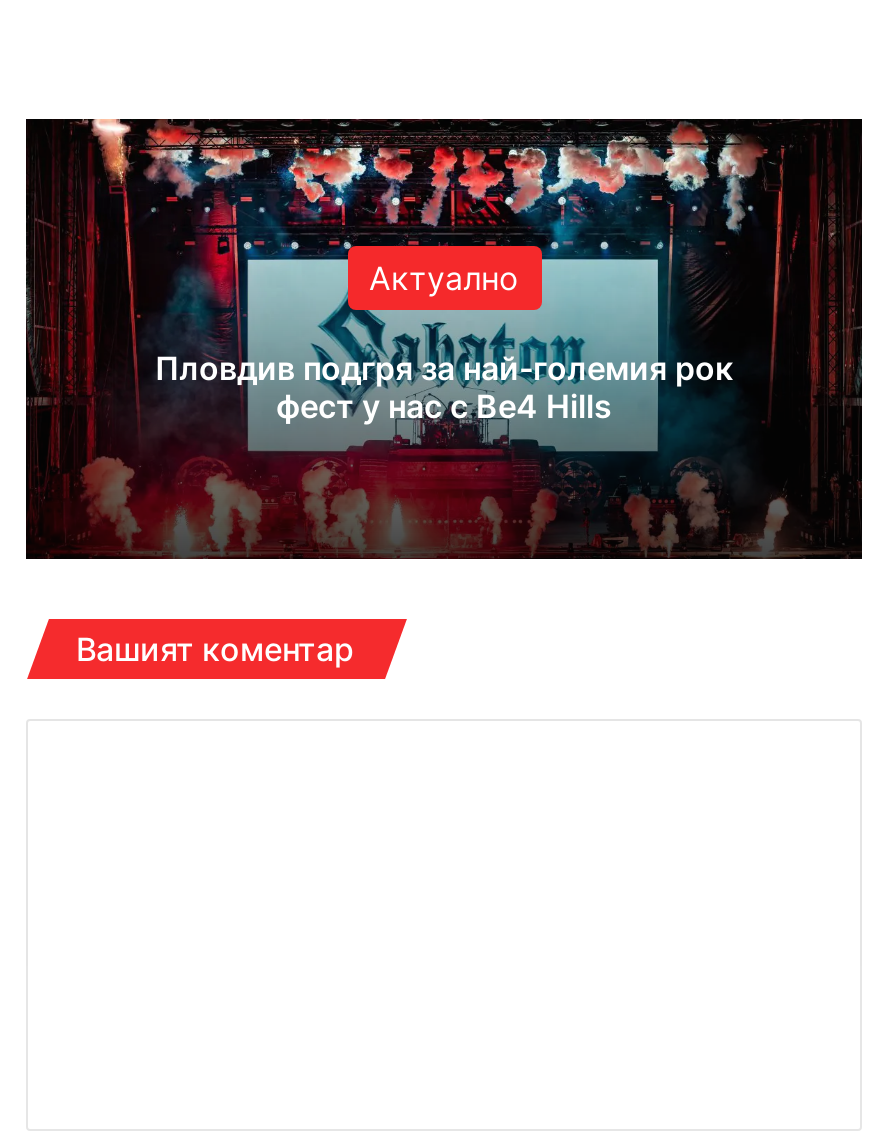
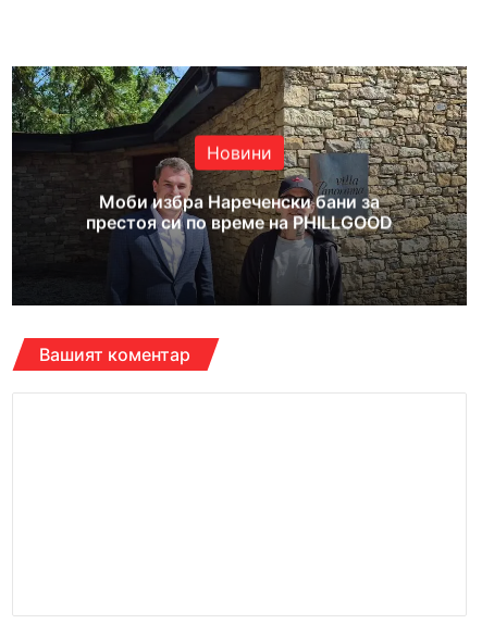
[26,117,862,559] [image] | Актуално -> [12,65,468,305] [image] | Новини
[155,348,733,426] Пловдив подгря за най-големия рок | фест у нас с Be4 Hills -> [86,191,393,233] Моби избра Нареченски бани за | престоя си по време на PHILLGOOD

